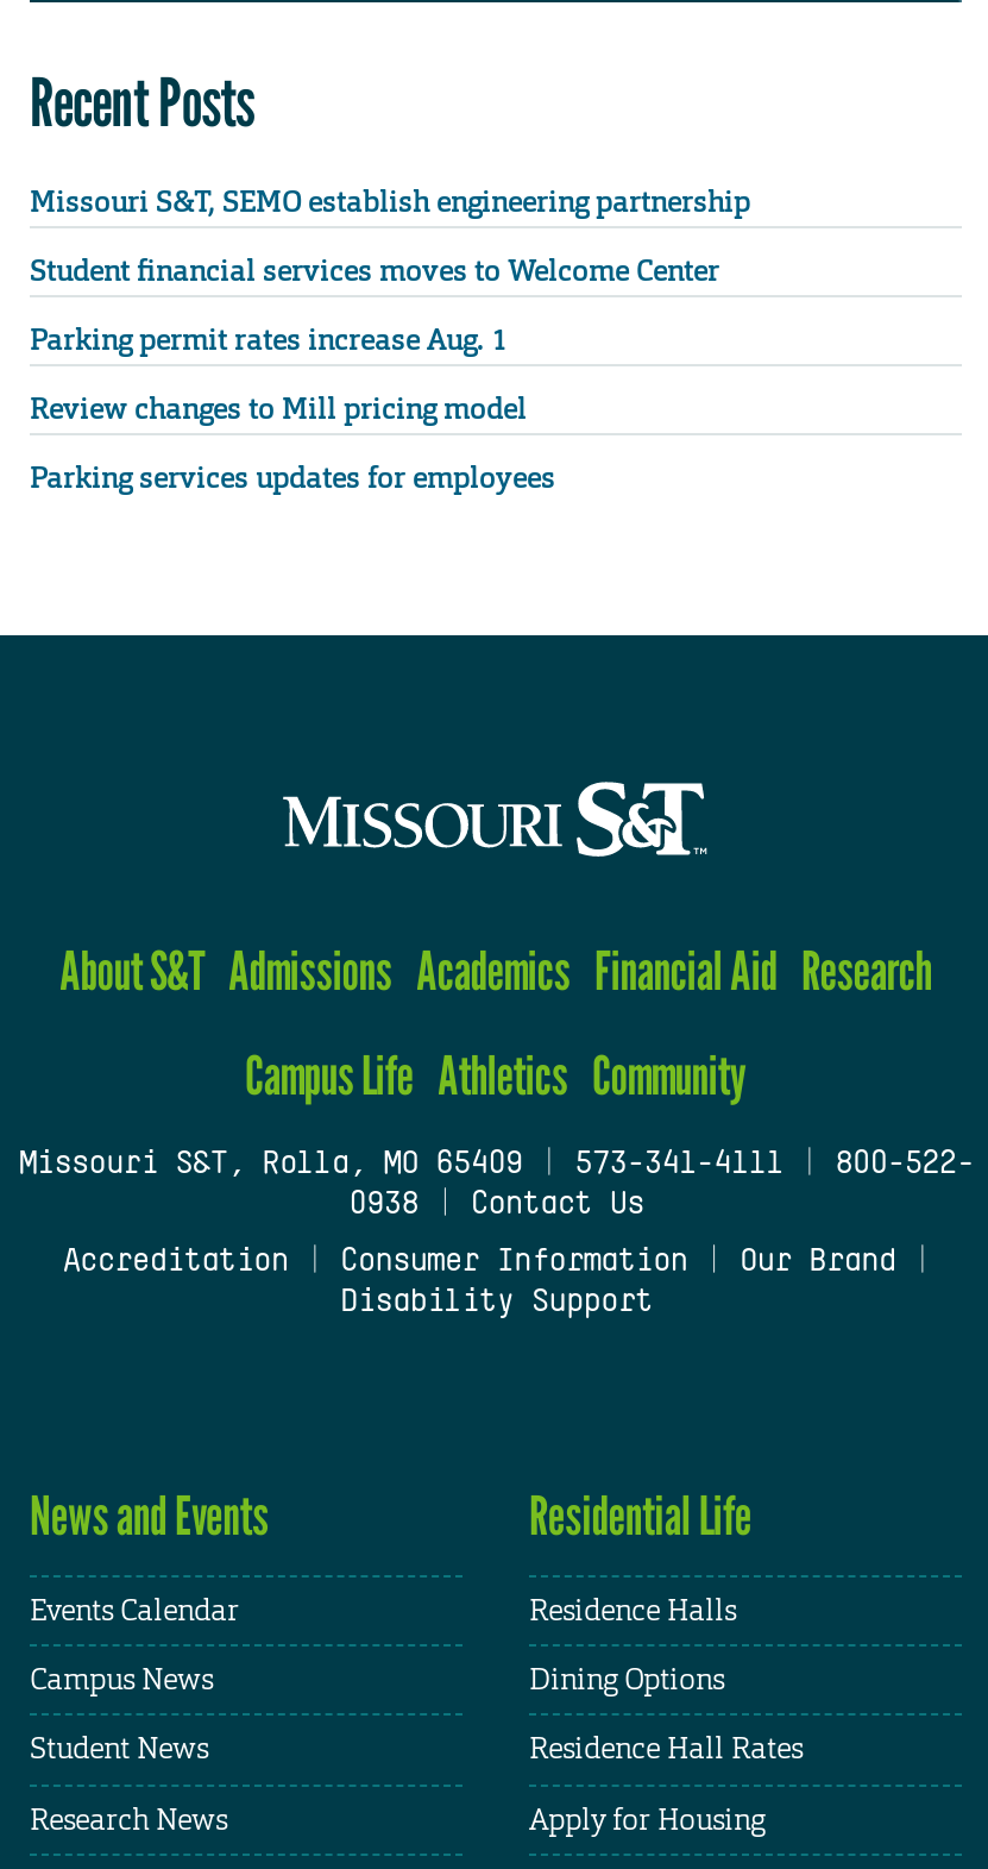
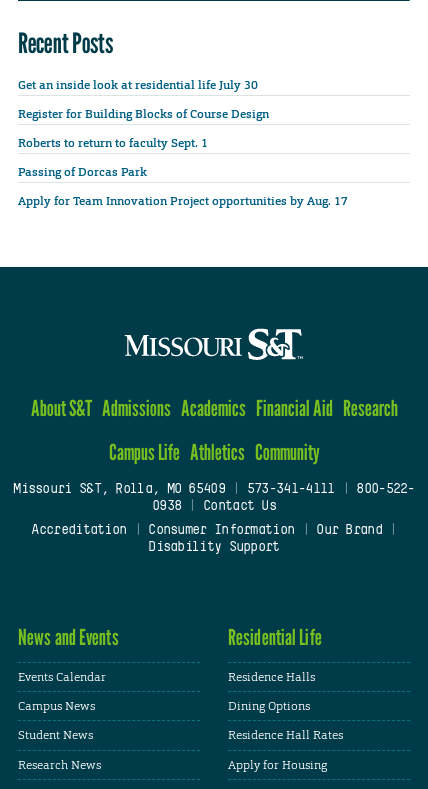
[30,183,750,221] Missouri S&T, SEMO establish engineering partnership -> [18,77,258,93] Get an inside look at residential life July 30
[30,252,719,290] Student financial services moves to Welcome Center -> [18,106,269,122] Register for Building Blocks of Course Design
[30,322,508,360] Parking permit rates increase Aug. 1 -> [18,135,211,151] Roberts to return to faculty Sept. 1
[30,391,527,429] Review changes to Mill pricing model -> [18,164,147,180] Passing of Dorcas Park
[30,460,555,498] Parking services updates for employees -> [18,193,348,209] Apply for Team Innovation Project opportunities by Aug. 17

